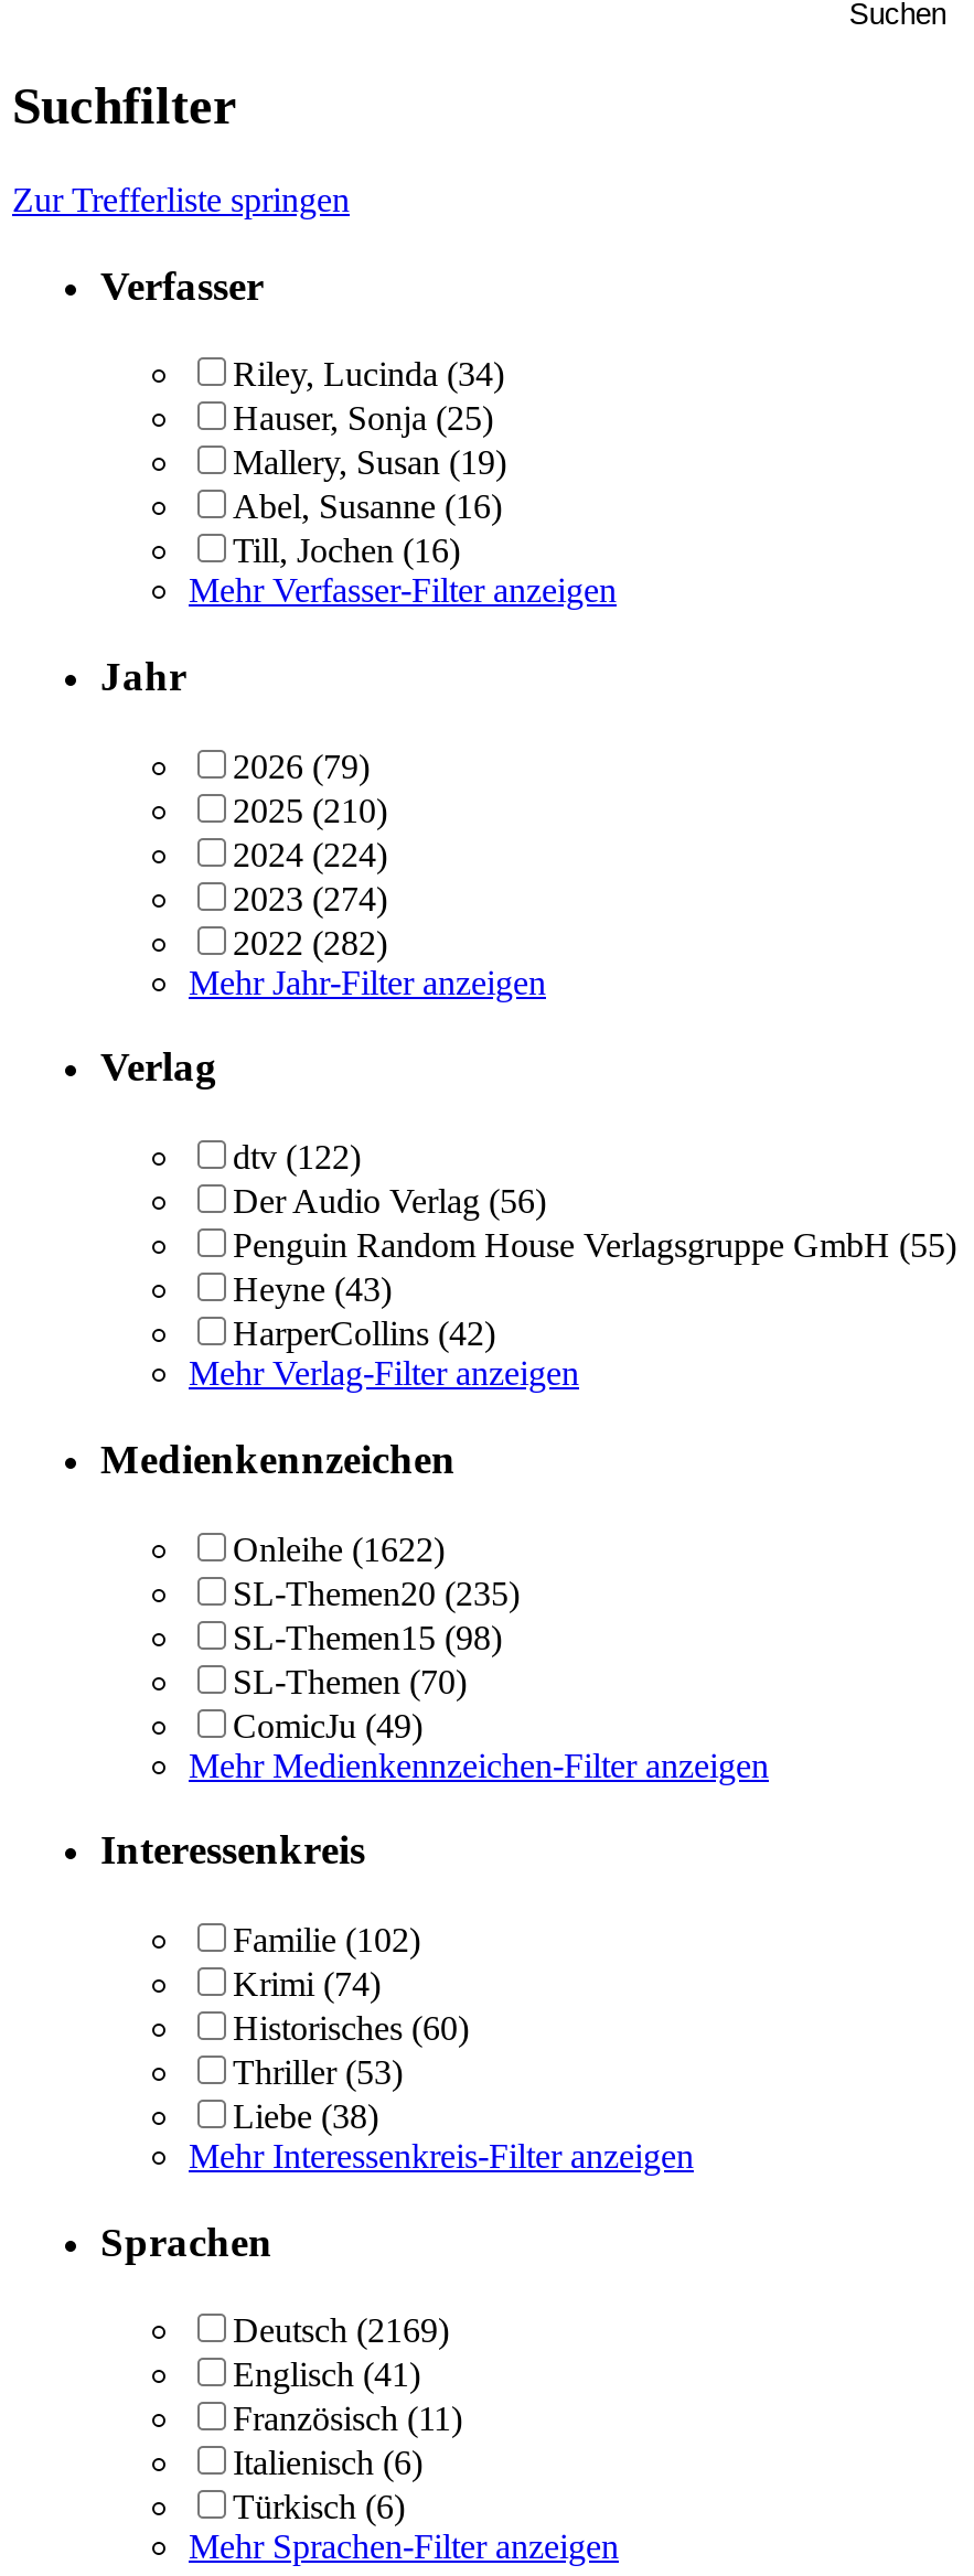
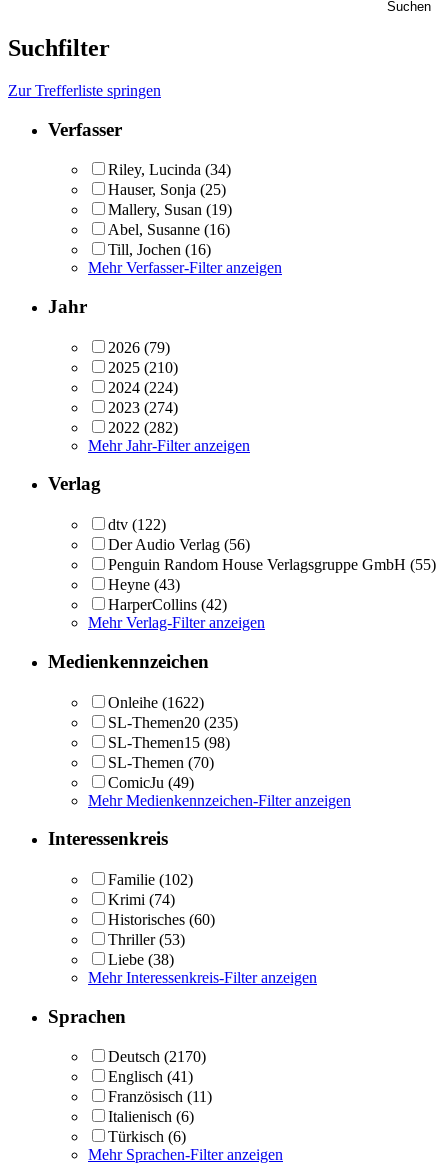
[233,2312,449,2350] Deutsch (2169) -> [108,1048,206,1065] Deutsch (2170)

